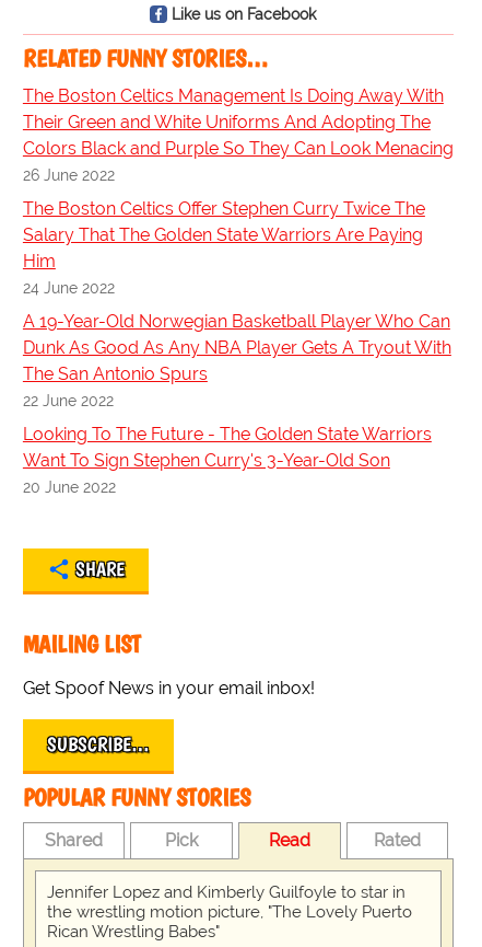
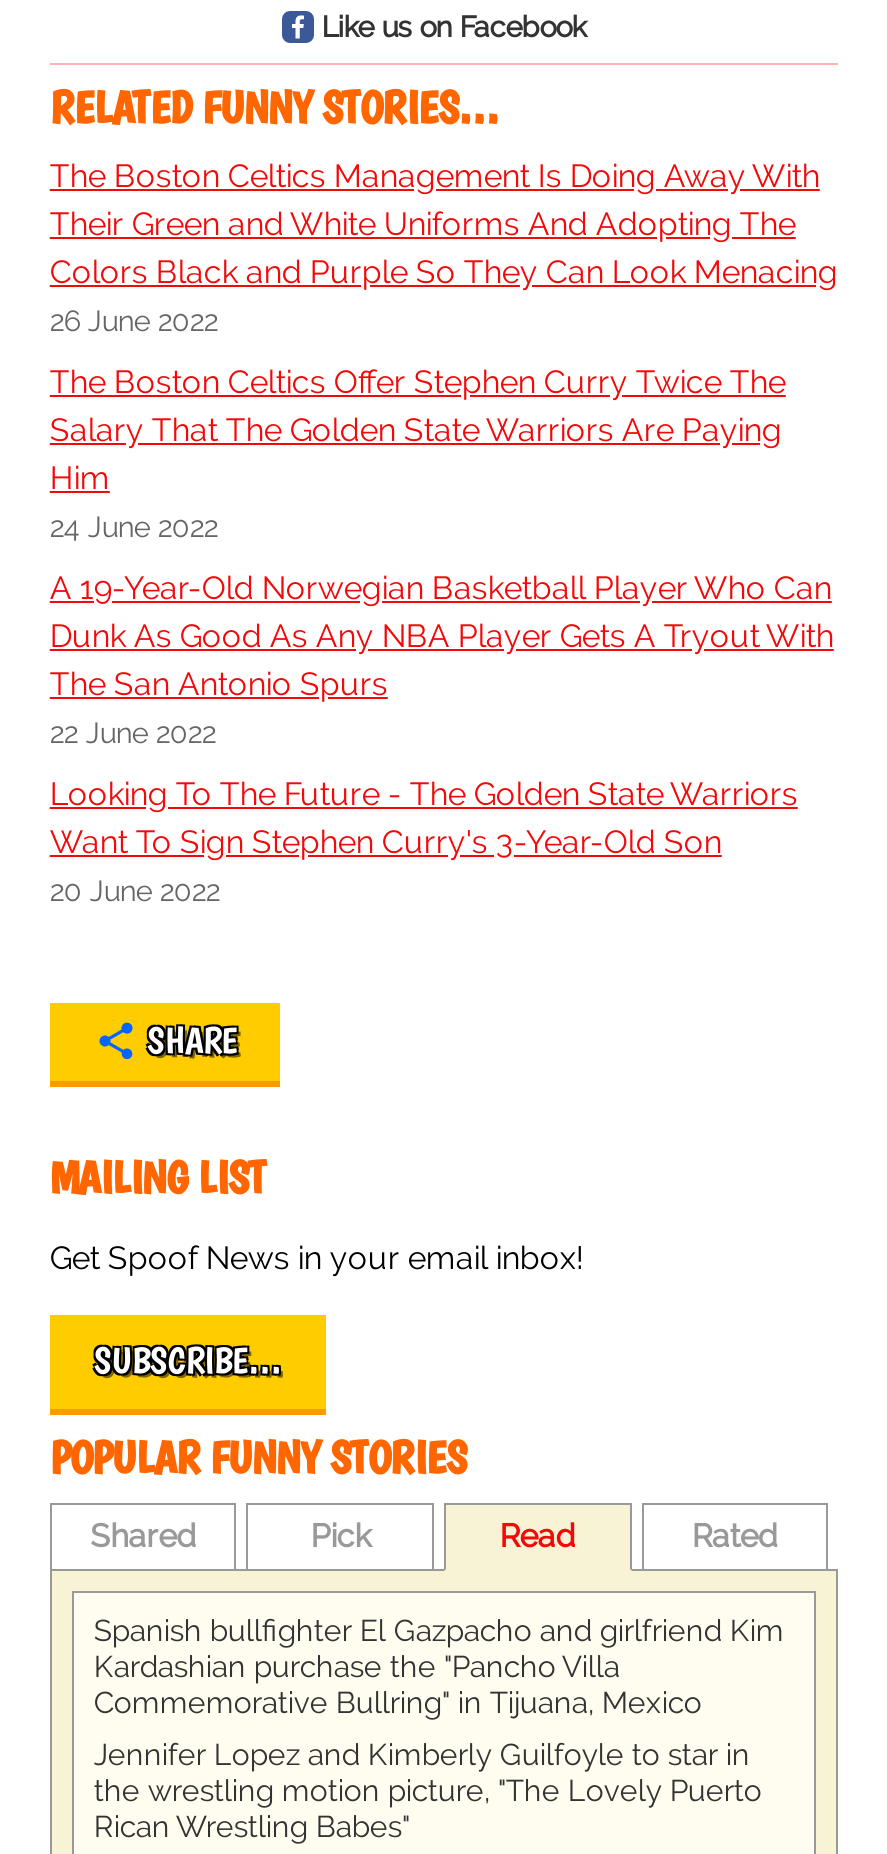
none -> [94,1612,784,1720] Spanish bullfighter El Gazpacho and girlfriend Kim | Kardashian purchase the "Pancho Villa | Commemorative Bullring" in Tijuana, Mexico

